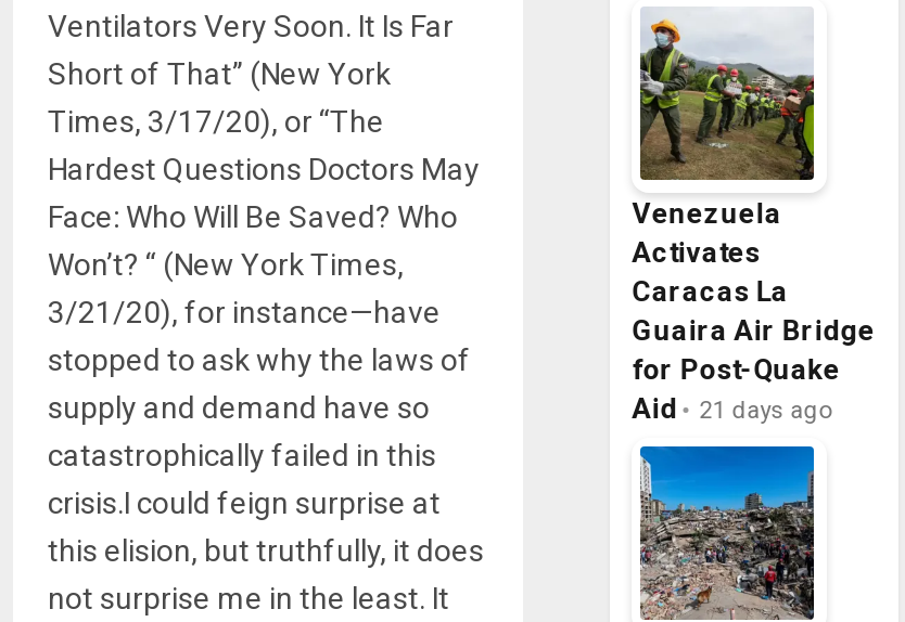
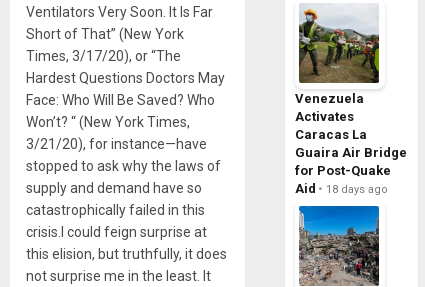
[632,392,834,424] Aid 21 days ago -> [295,181,388,196] Aid 18 days ago

